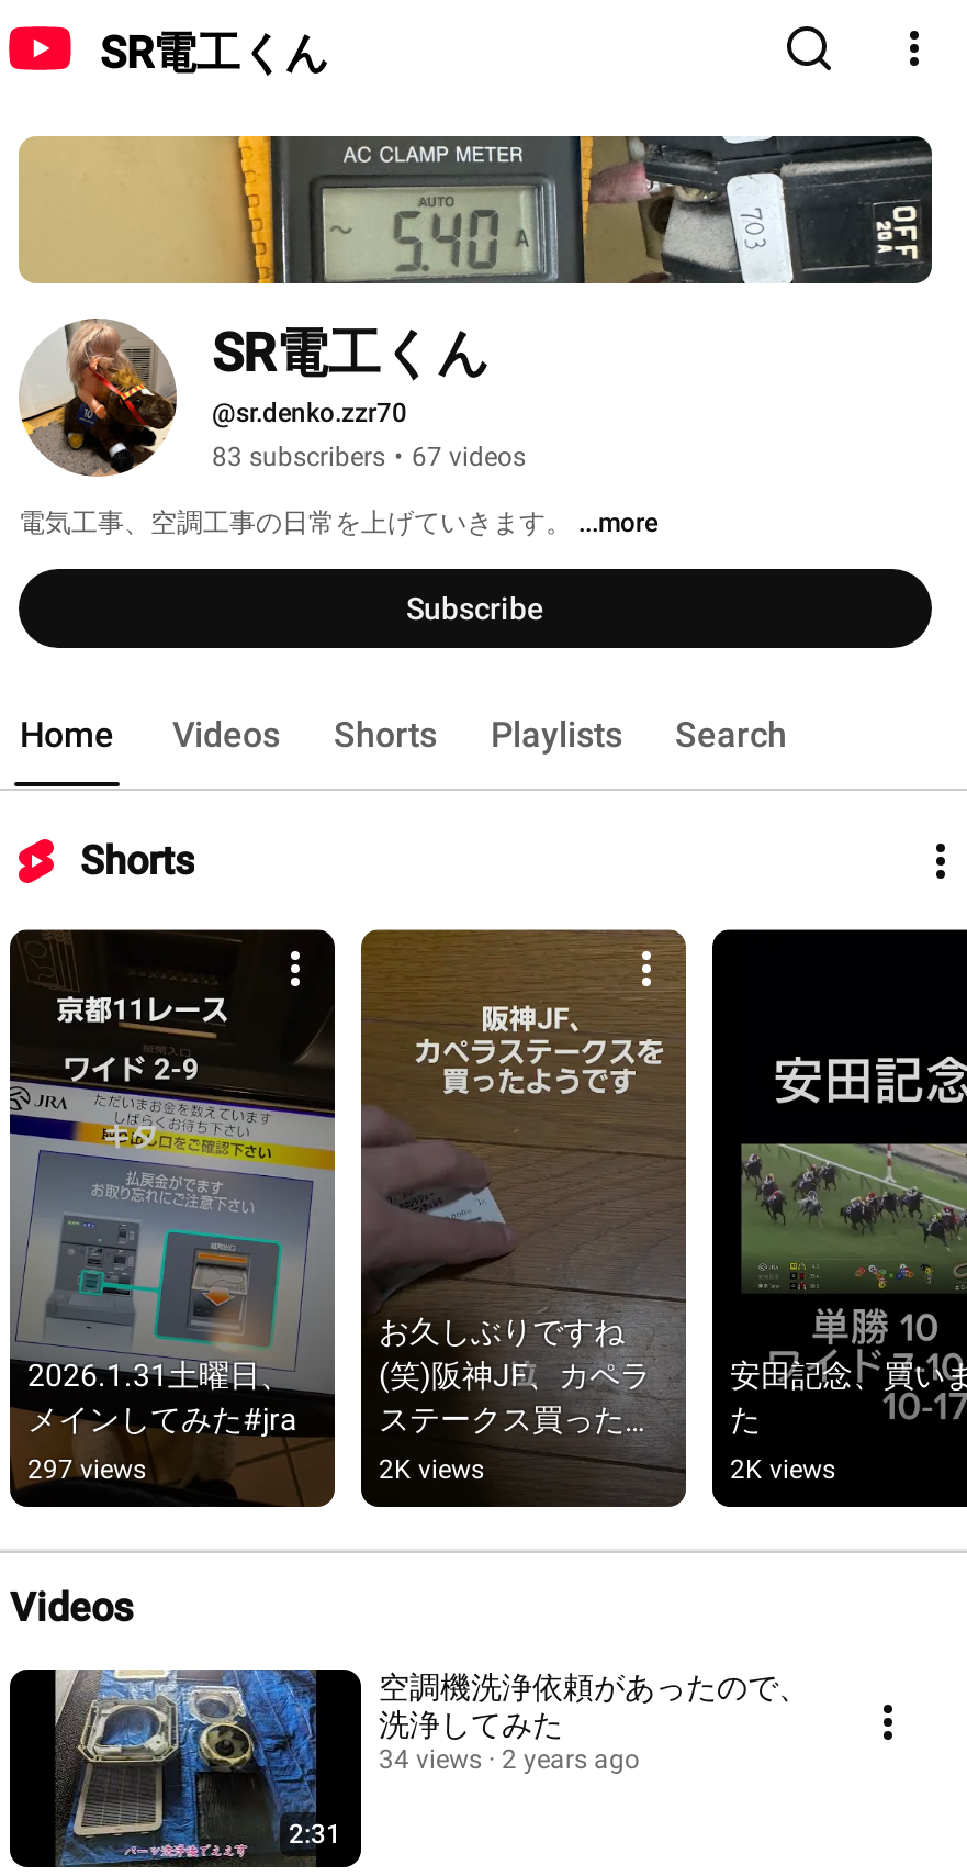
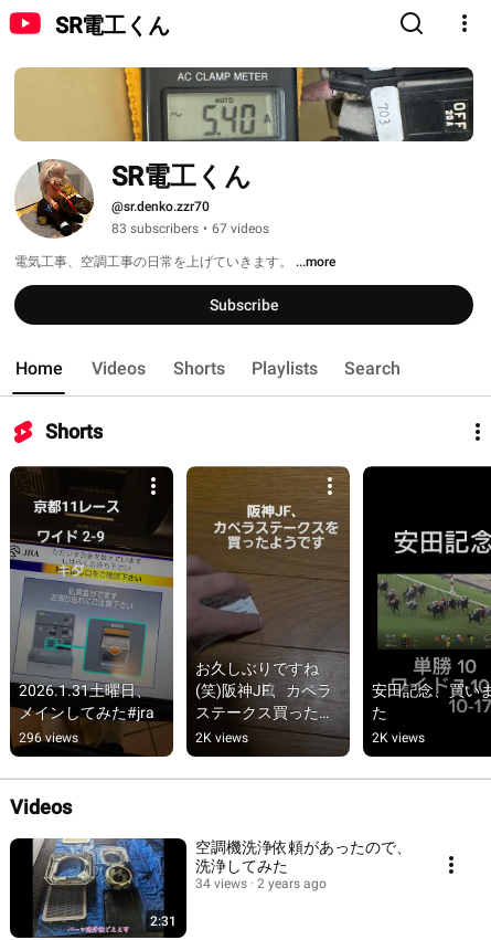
[27,1455,146,1486] 297 views -> [19,731,78,746] 296 views

